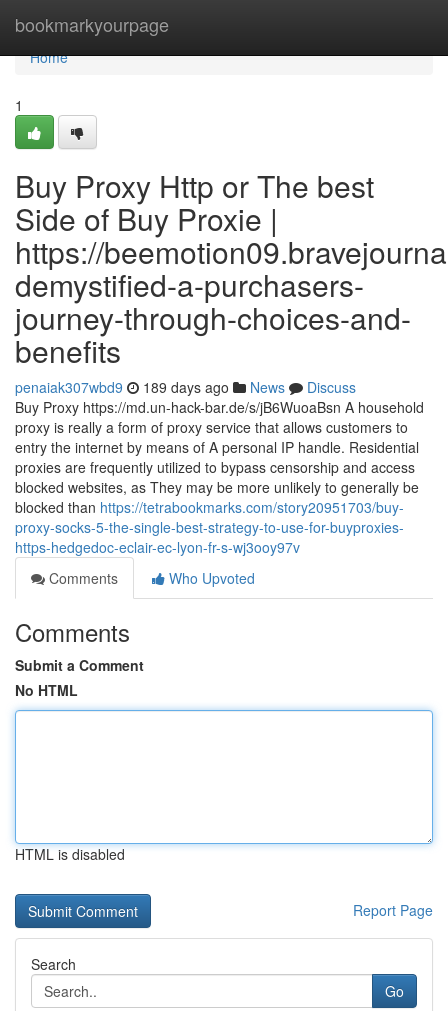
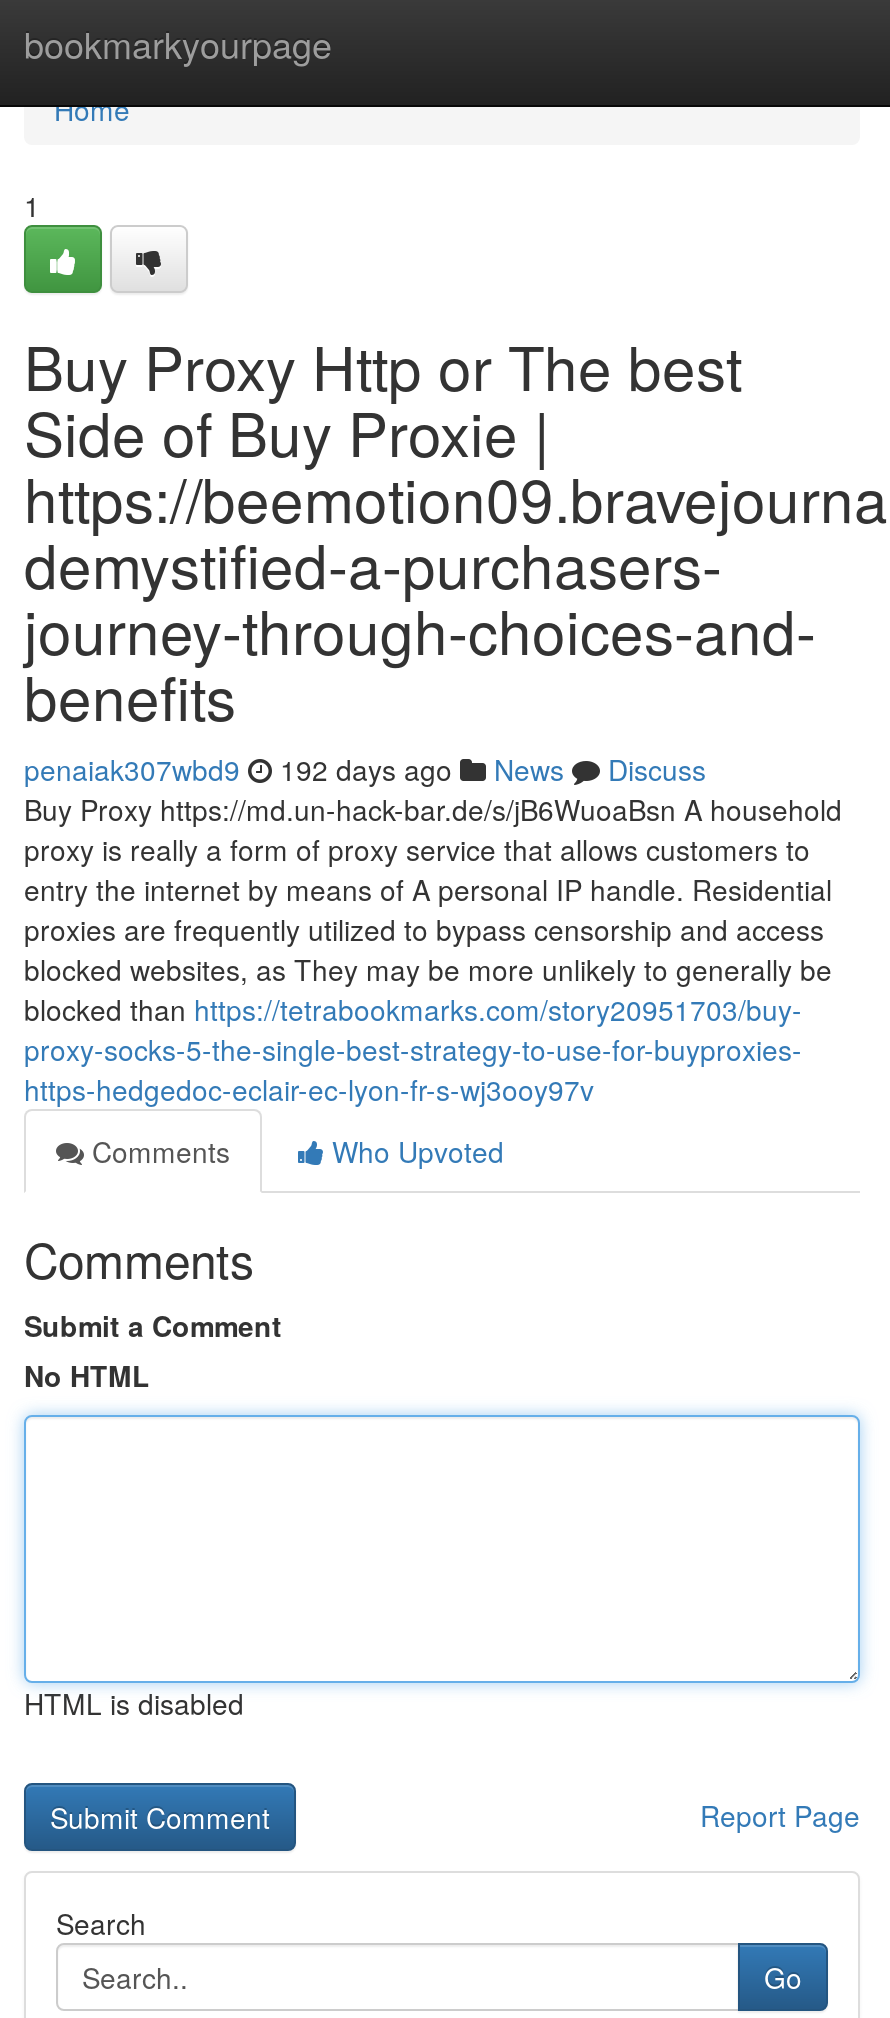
[15,377,356,397] penaiak307wbd9 189 days ago News Discuss -> [24,749,706,789] penaiak307wbd9 192 days ago News Discuss

